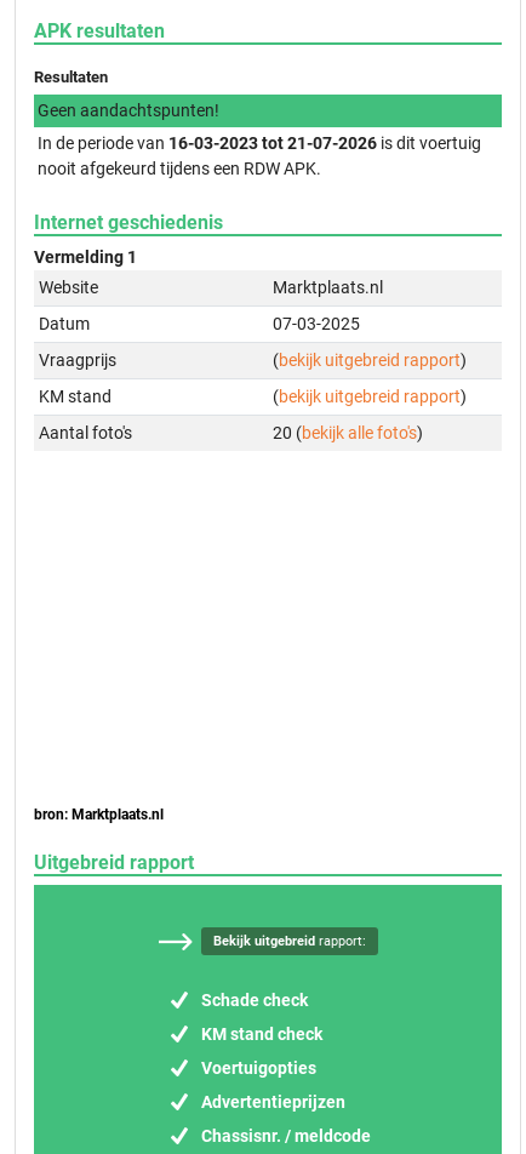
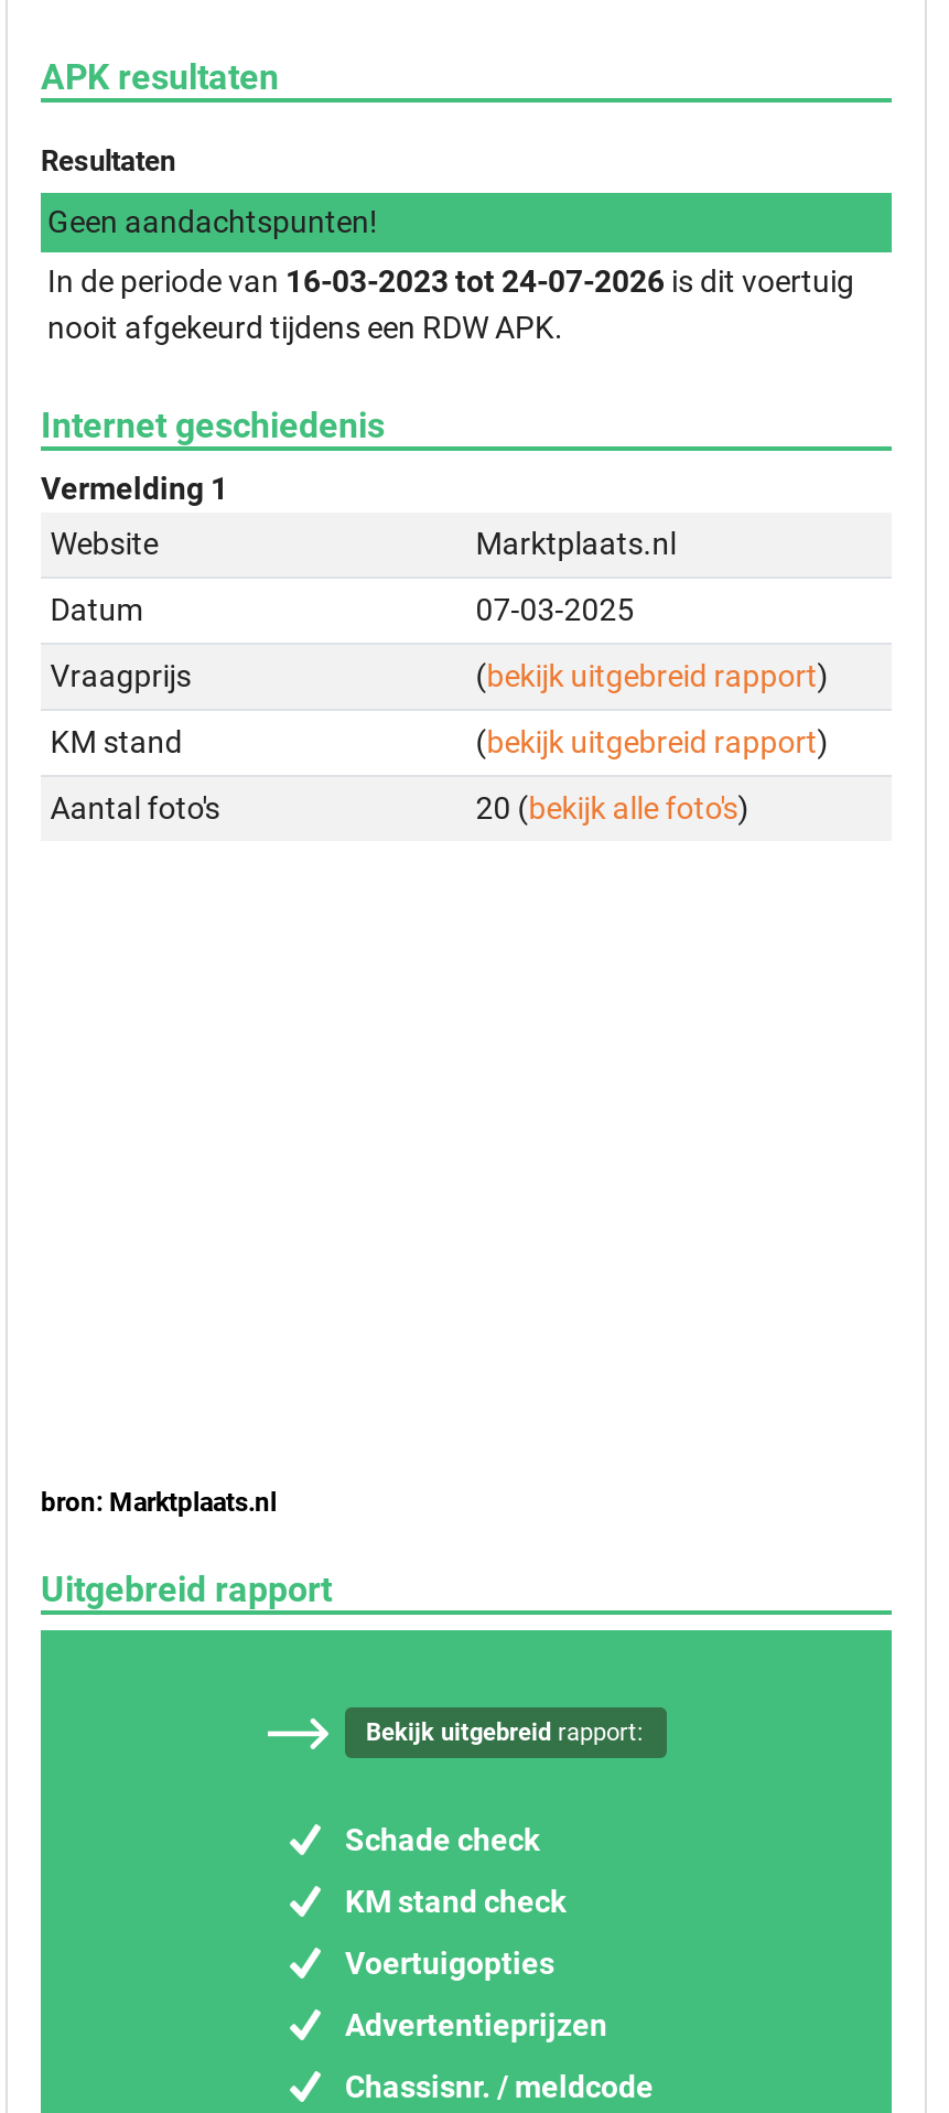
[38,133,481,152] In de periode van 16-03-2023 tot 21-07-2026 is dit voertuig -> [47,263,854,298] In de periode van 16-03-2023 tot 24-07-2026 is dit voertuig

